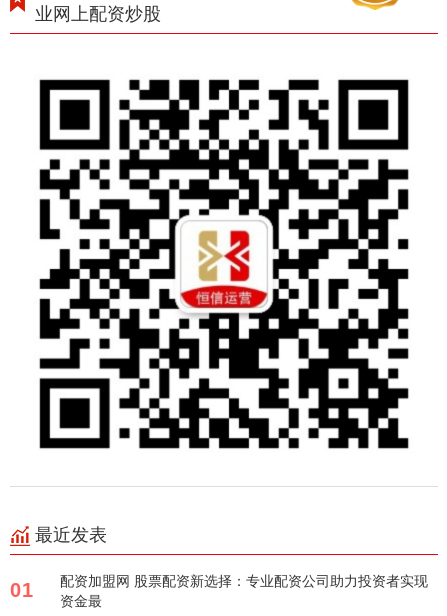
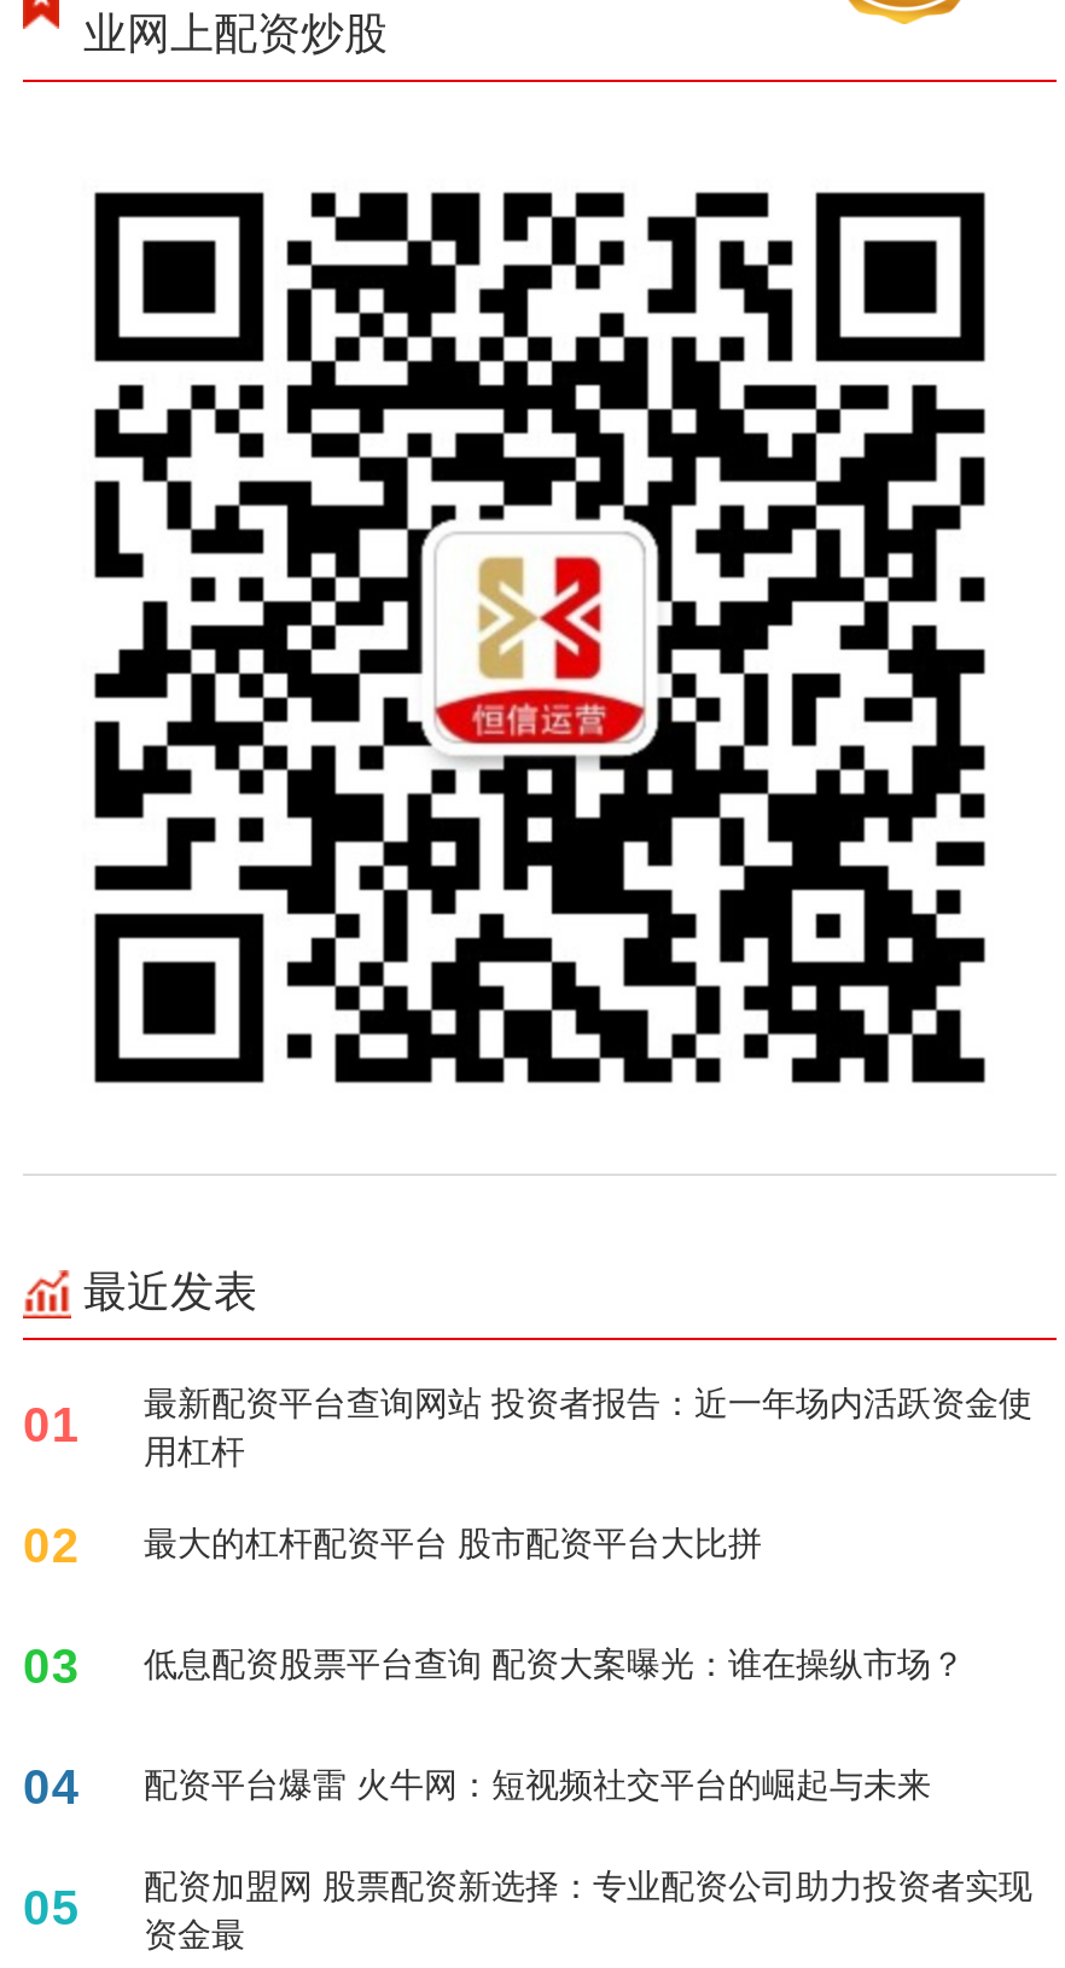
none -> [23,1379,1032,1934] 最新配资平台查询网站 投资者报告：近一年场内活跃资金使 | 用杠杆 | 02 | 最大的杠杆配资平台 股市配资平台大比拼 | 03 | 低息配资股票平台查询 配资大案曝光：谁在操纵市场？ | 04 | 配资平台爆雷 火牛网：短视频社交平台的崛起与未来 | 05

